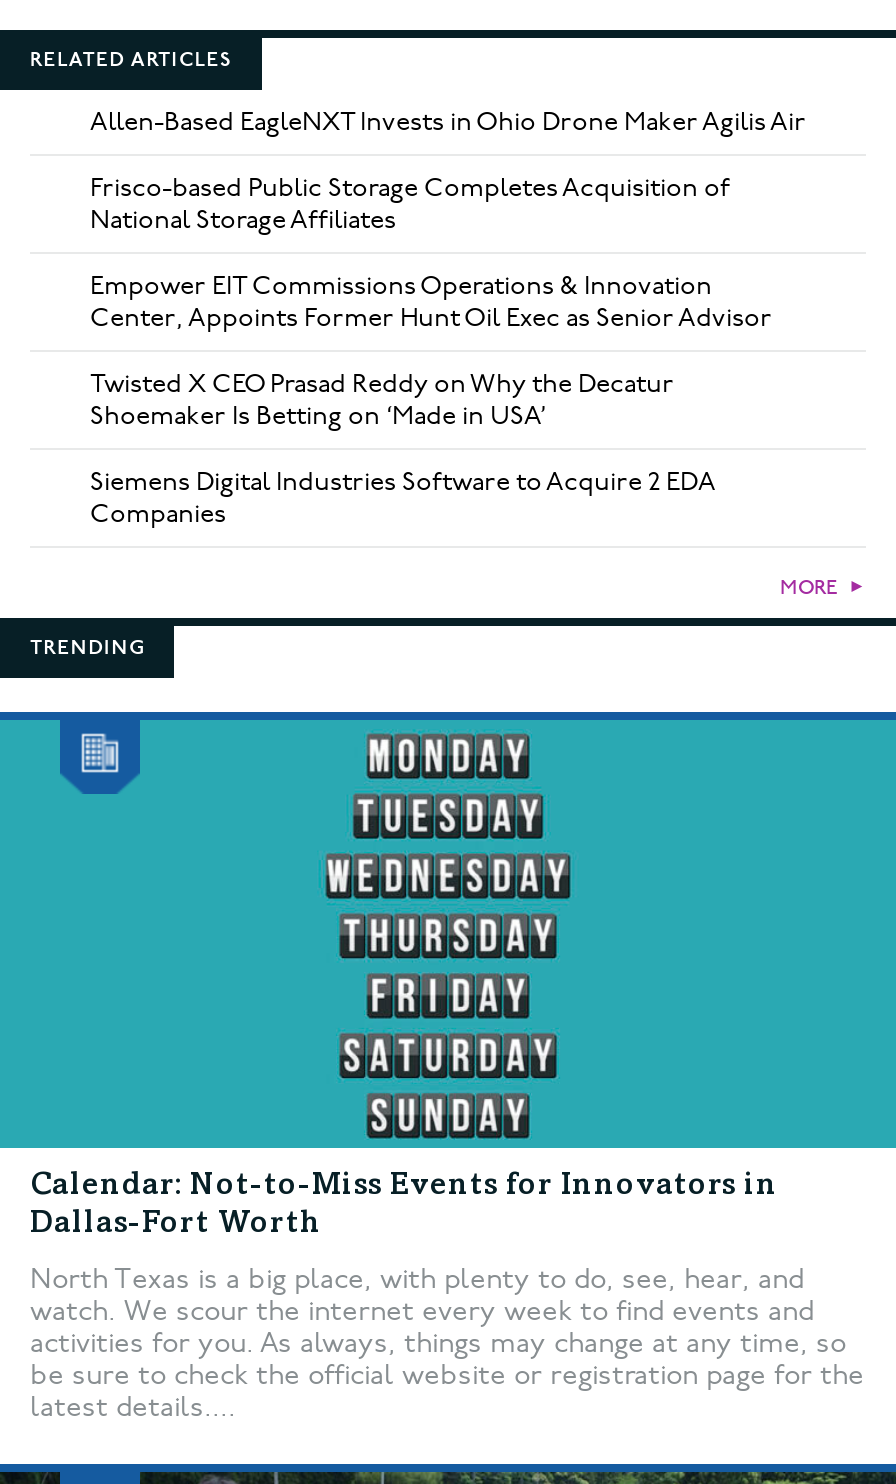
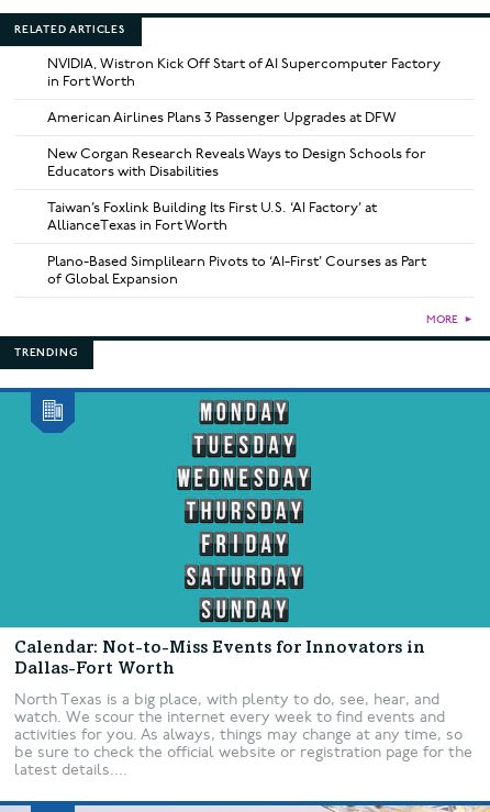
[90,106,806,138] Allen-Based EagleNXT Invests in Ohio Drone Maker Agilis Air -> [47,55,441,90] NVIDIA, Wistron Kick Off Start of AI Supercomputer Factory | in Fort Worth
[90,172,730,236] Frisco-based Public Storage Completes Acquisition of | National Storage Affiliates -> [47,109,397,126] American Airlines Plans 3 Passenger Upgrades at DFW
[90,270,772,334] Empower EIT Commissions Operations & Innovation | Center, Appoints Former Hunt Oil Exec as Senior Advisor -> [47,145,426,180] New Corgan Research Reveals Ways to Design Schools for | Educators with Disabilities
[90,368,674,432] Twisted X CEO Prasad Reddy on Why the Decatur | Shoemaker Is Betting on ‘Made in USA’ -> [47,199,377,234] Taiwan’s Foxlink Building Its First U.S. ‘AI Factory’ at | AllianceTexas in Fort Worth
[90,466,716,530] Siemens Digital Industries Software to Acquire 2 EDA | Companies -> [47,253,426,288] Plano-Based Simplilearn Pivots to ‘AI-First’ Courses as Part | of Global Expansion

